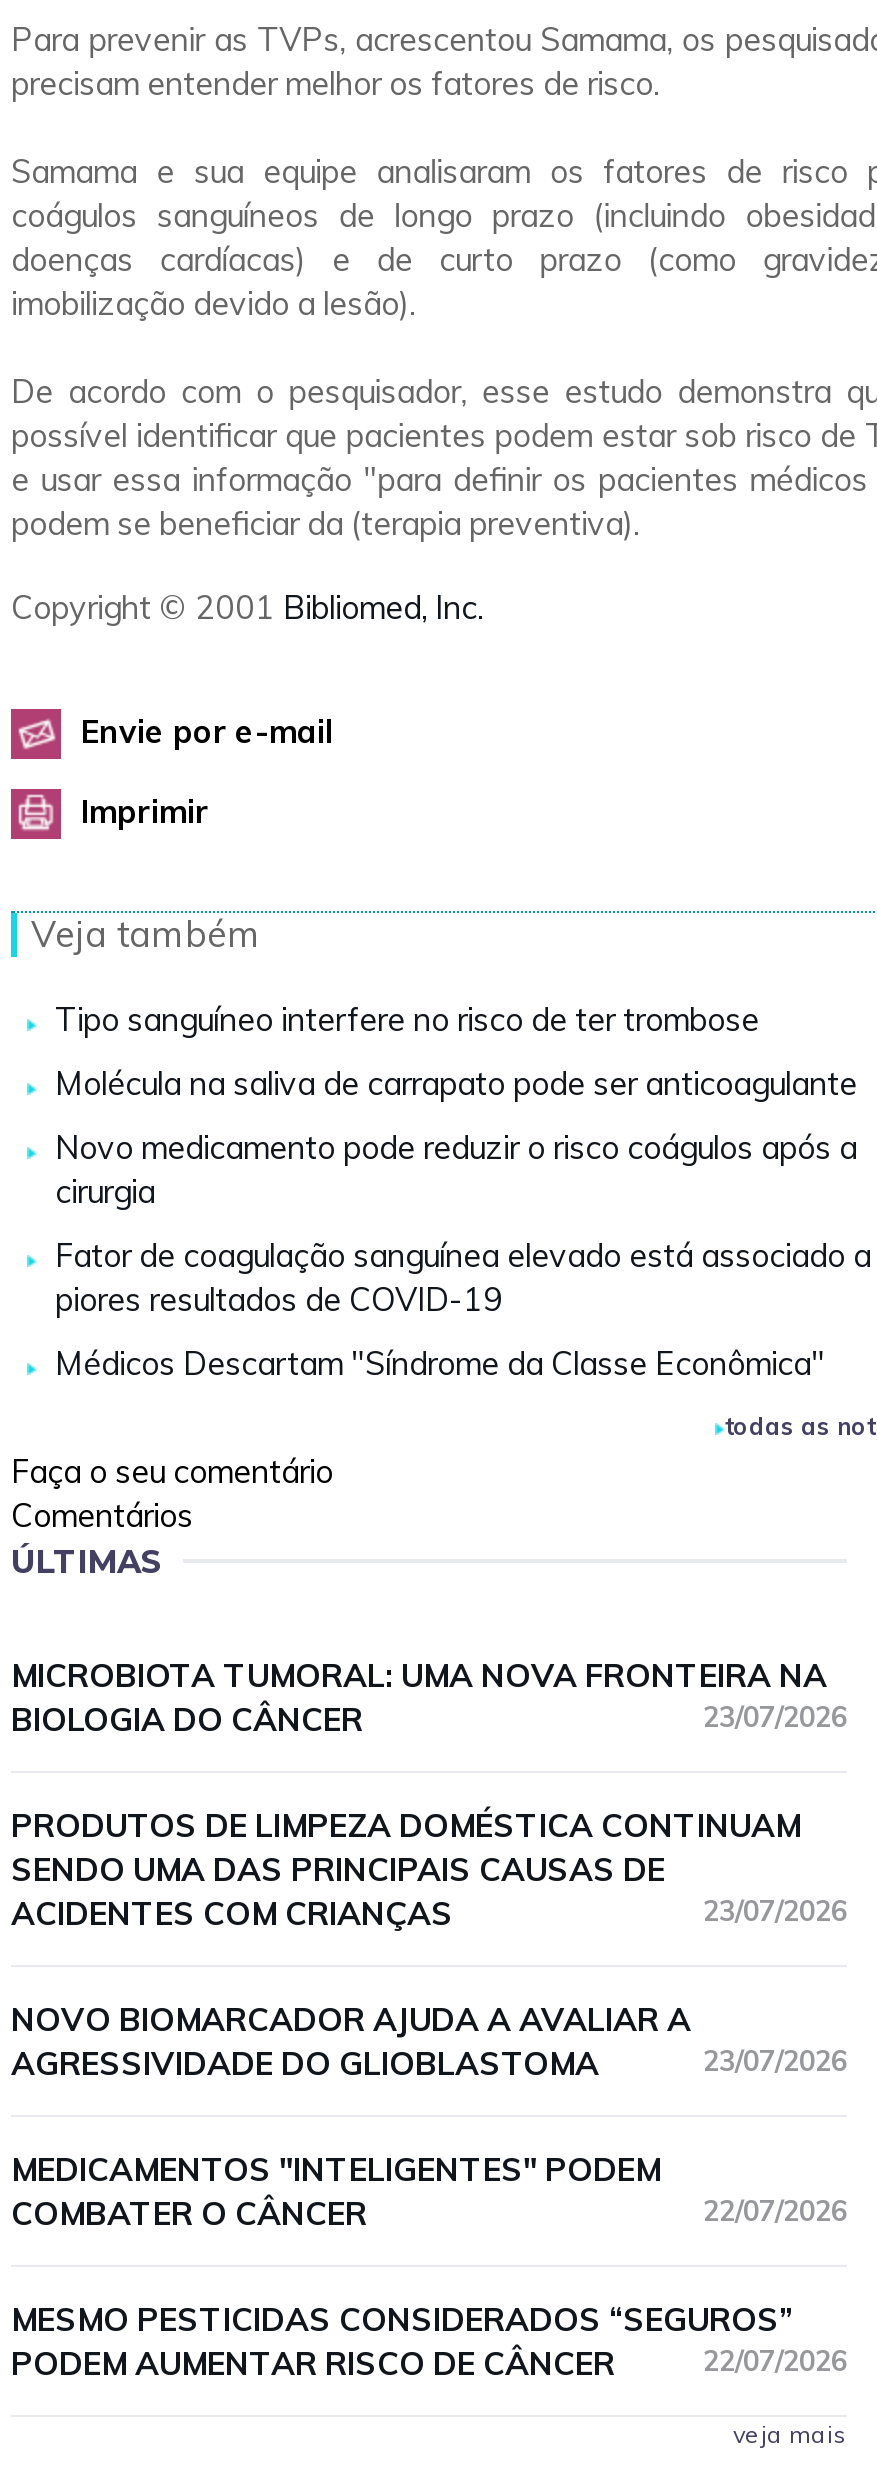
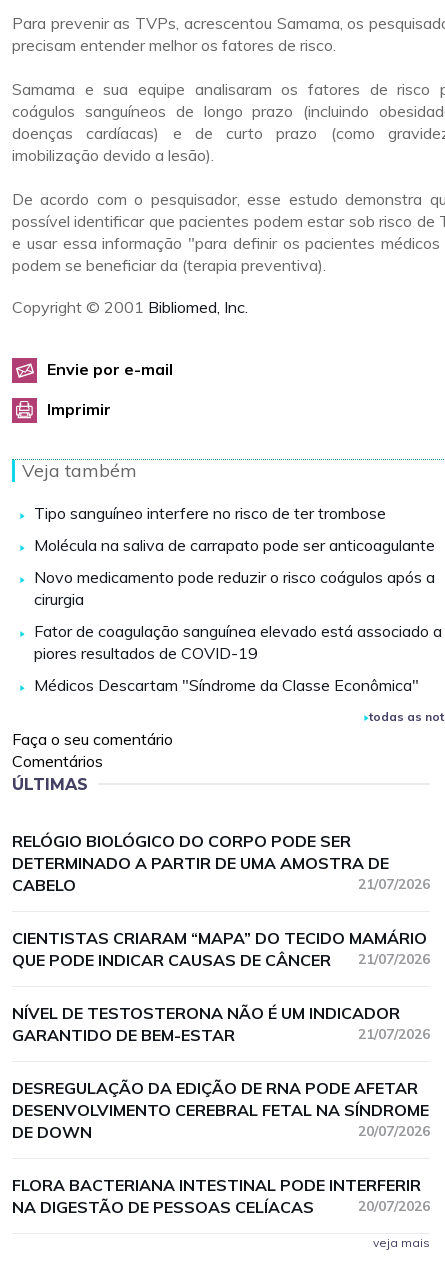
[11,1655,847,1739] MICROBIOTA TUMORAL: UMA NOVA FRONTEIRA NA | BIOLOGIA DO CÂNCER | 23/07/2026 -> [12,831,430,895] RELÓGIO BIOLÓGICO DO CORPO PODE SER | DETERMINADO A PARTIR DE UMA AMOSTRA DE | CABELO | 21/07/2026
[11,1805,847,1933] PRODUTOS DE LIMPEZA DOMÉSTICA CONTINUAM | SENDO UMA DAS PRINCIPAIS CAUSAS DE | ACIDENTES COM CRIANÇAS | 23/07/2026 -> [12,928,430,970] CIENTISTAS CRIARAM “MAPA” DO TECIDO MAMÁRIO | QUE PODE INDICAR CAUSAS DE CÂNCER | 21/07/2026
[11,1999,847,2083] NOVO BIOMARCADOR AJUDA A AVALIAR A | AGRESSIVIDADE DO GLIOBLASTOMA | 23/07/2026 -> [12,1003,430,1045] NÍVEL DE TESTOSTERONA NÃO É UM INDICADOR | GARANTIDO DE BEM-ESTAR | 21/07/2026
[11,2149,847,2233] MEDICAMENTOS "INTELIGENTES" PODEM | COMBATER O CÂNCER | 22/07/2026 -> [12,1078,430,1142] DESREGULAÇÃO DA EDIÇÃO DE RNA PODE AFETAR | DESENVOLVIMENTO CEREBRAL FETAL NA SÍNDROME | DE DOWN | 20/07/2026
[11,2299,847,2383] MESMO PESTICIDAS CONSIDERADOS “SEGUROS” | PODEM AUMENTAR RISCO DE CÂNCER | 22/07/2026 -> [12,1175,430,1217] FLORA BACTERIANA INTESTINAL PODE INTERFERIR | NA DIGESTÃO DE PESSOAS CELÍACAS | 20/07/2026

